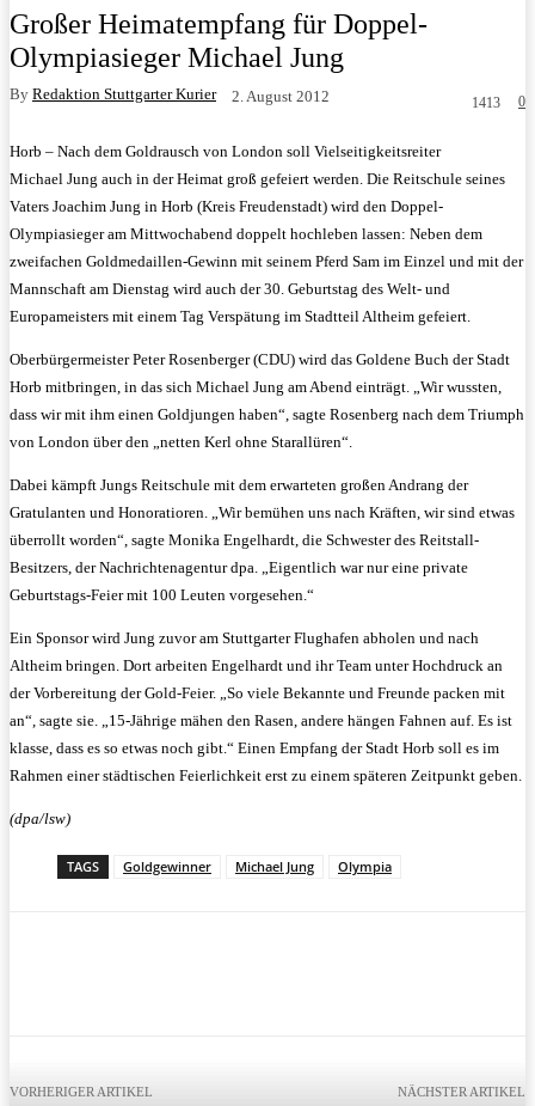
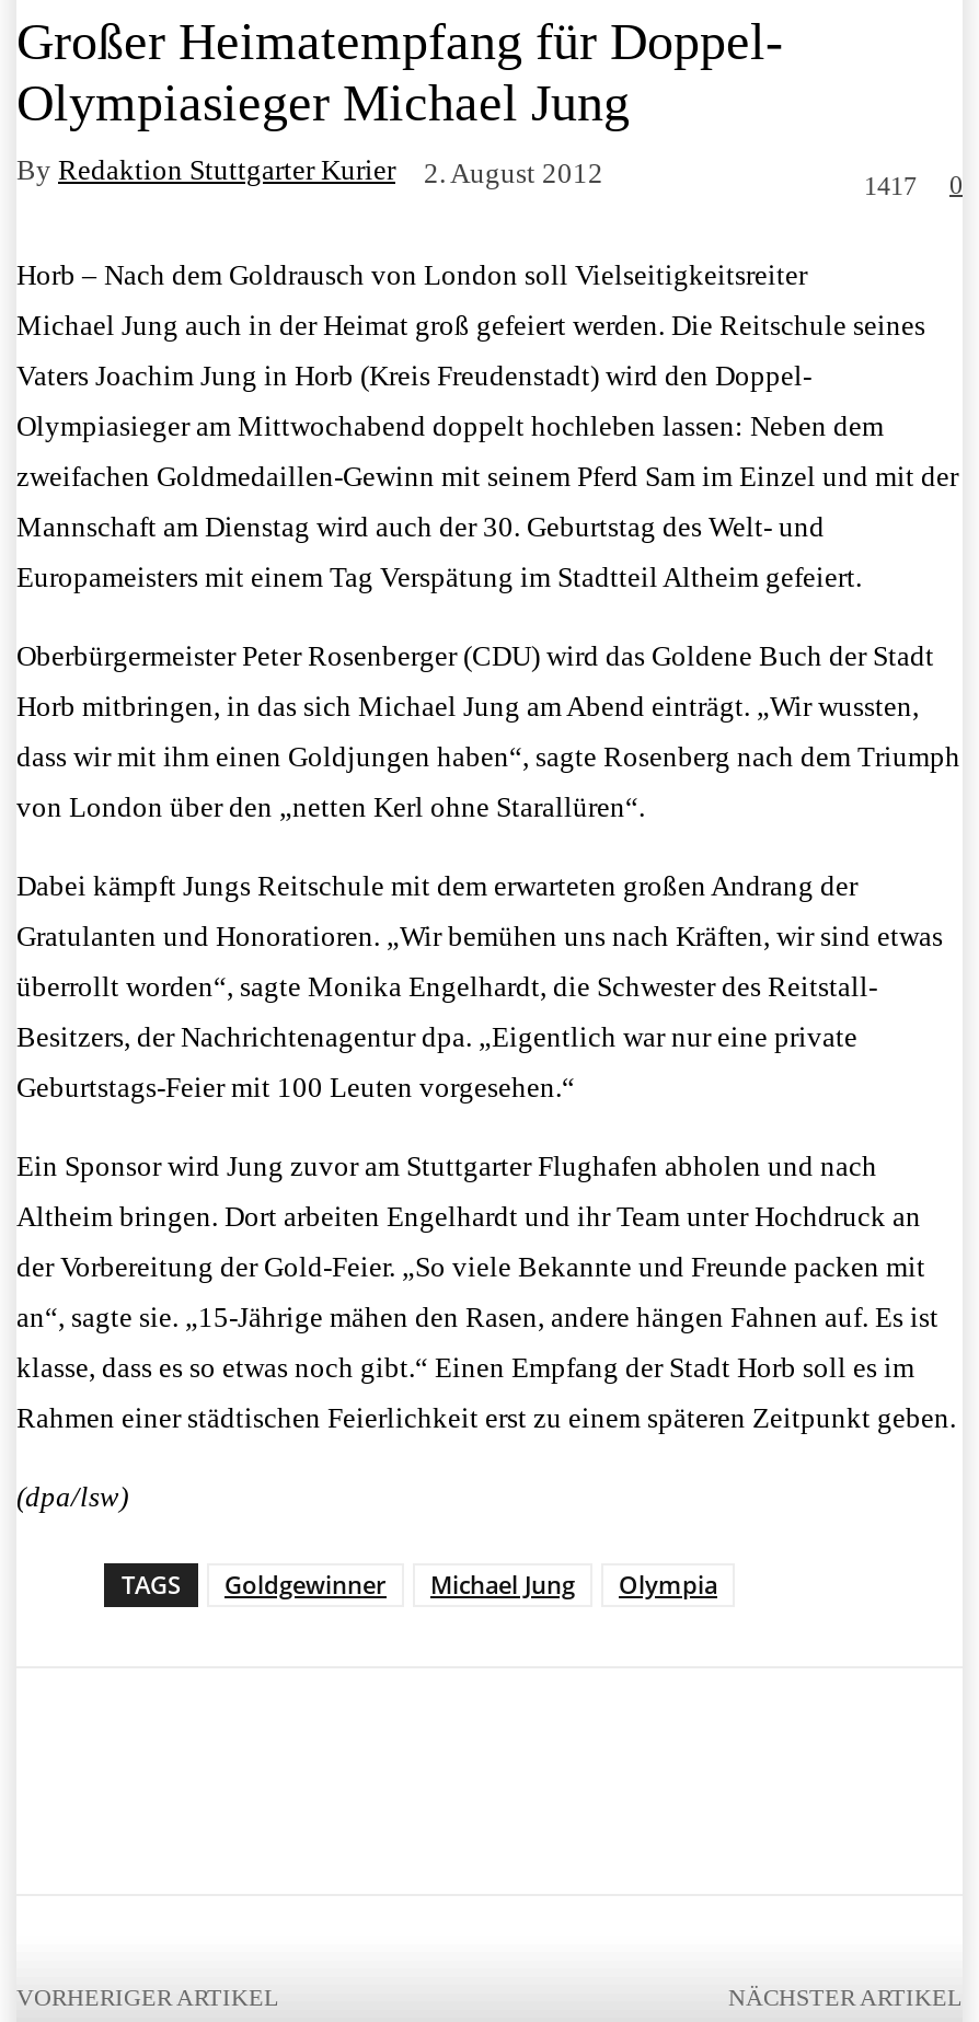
[472,93,525,111] 1413 0 -> [864,169,963,201] 1417 0

